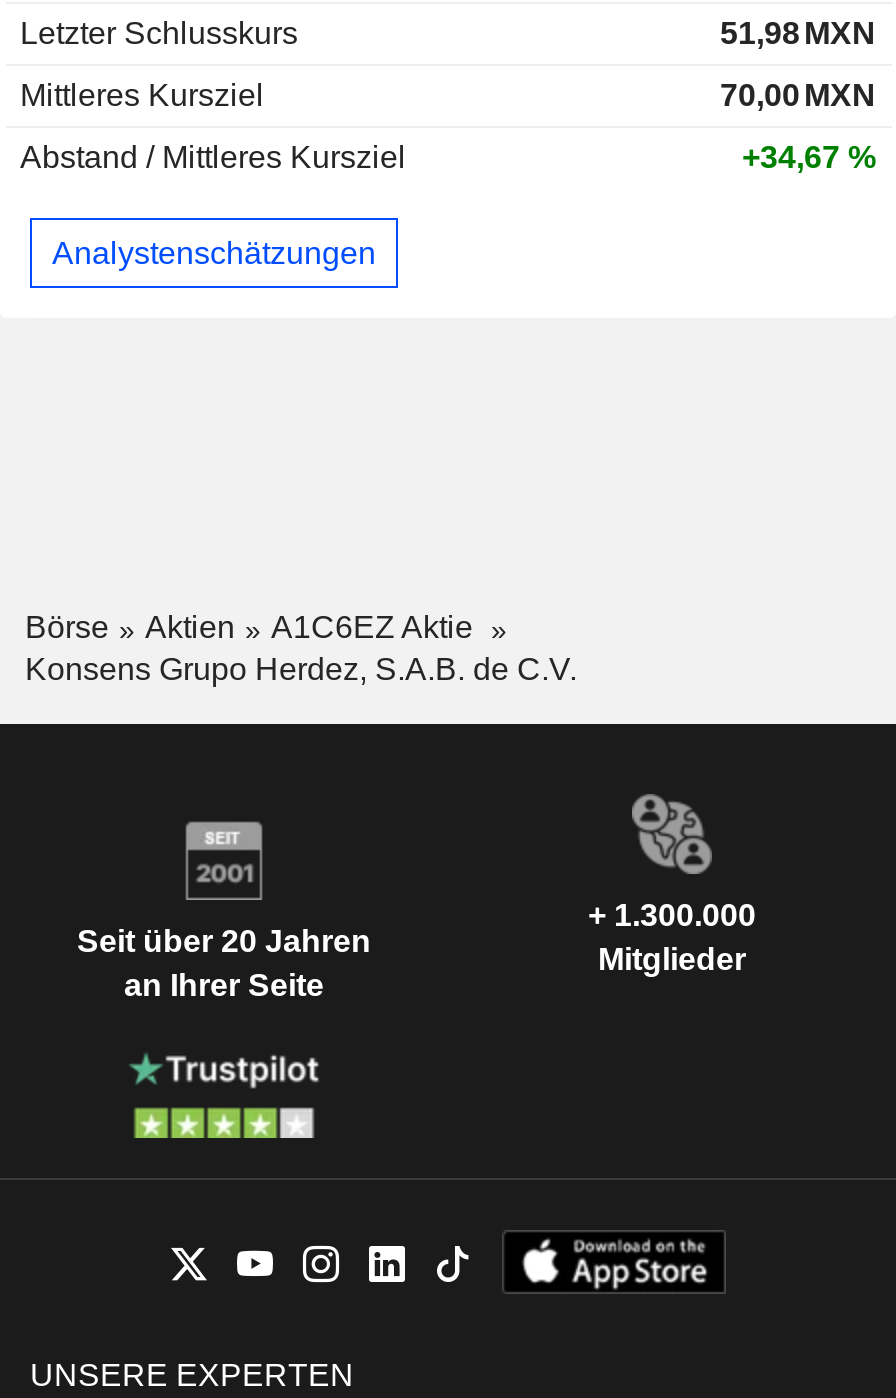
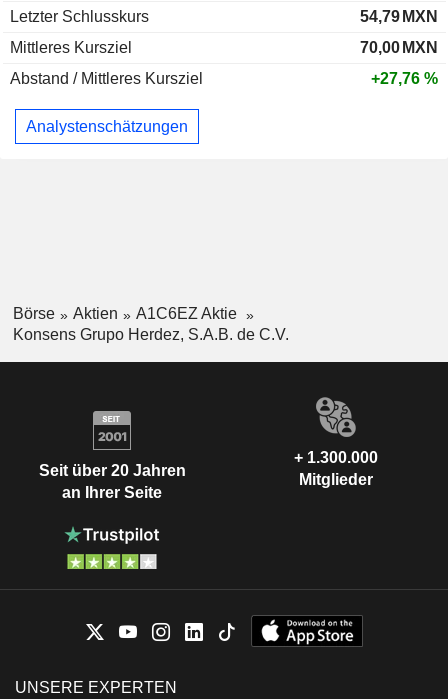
[720,16,876,50] 51,98 MXN -> [360,8,438,25] 54,79 MXN
[742,140,876,174] +34,67 % -> [371,70,438,87] +27,76 %

